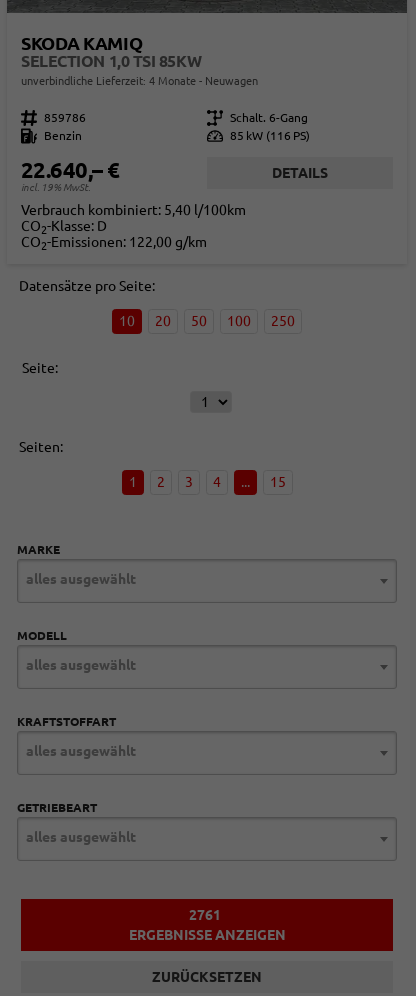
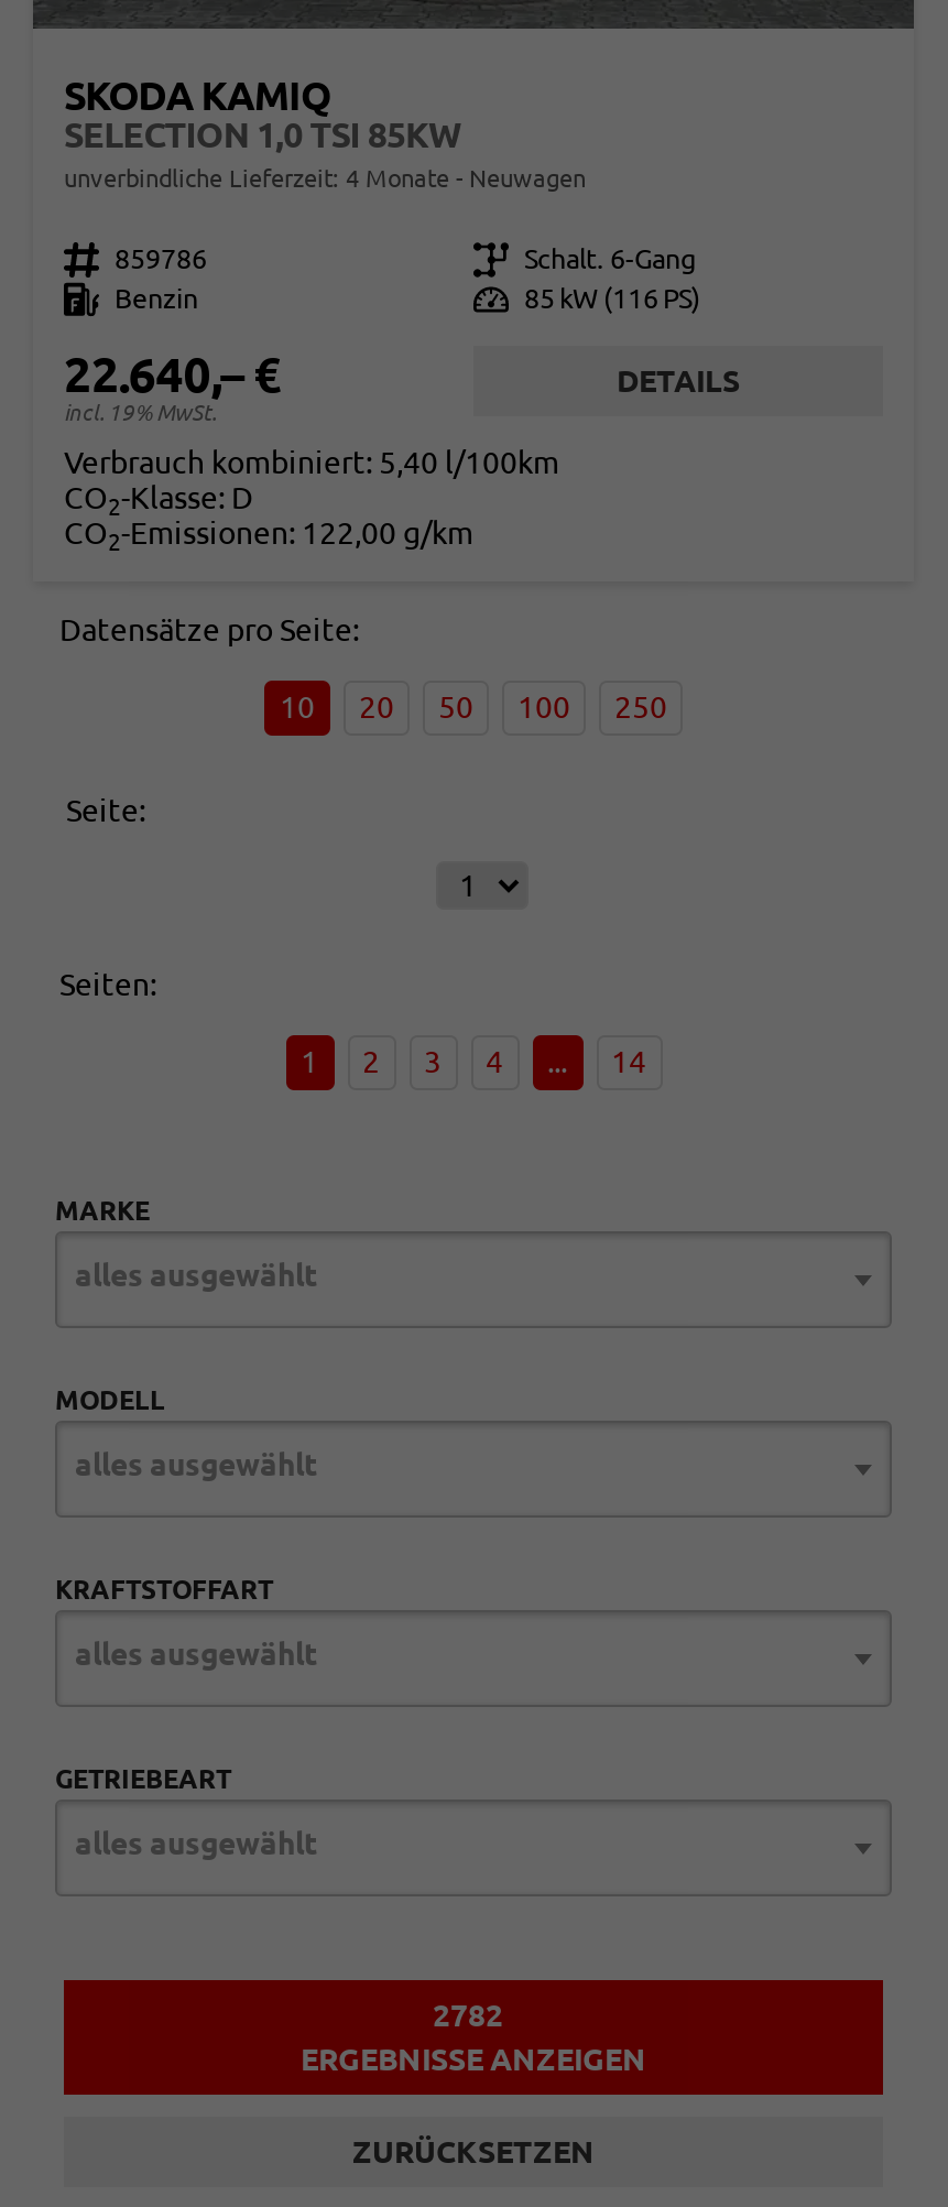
[269,474,285,490] 15 -> [611,1044,646,1079] 14
[188,907,220,923] 2761 -> [433,1998,503,2033] 2782

